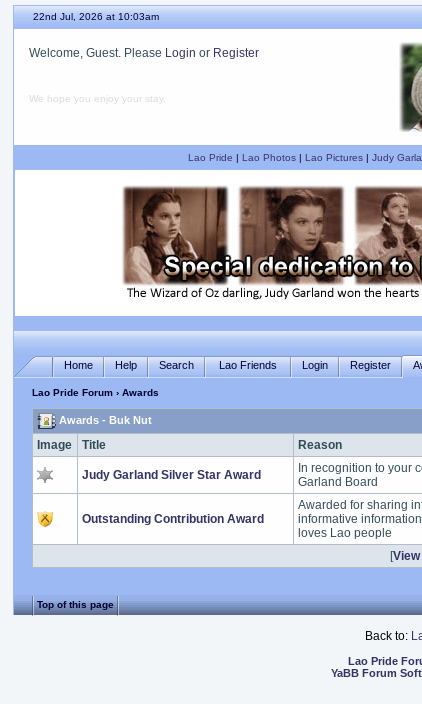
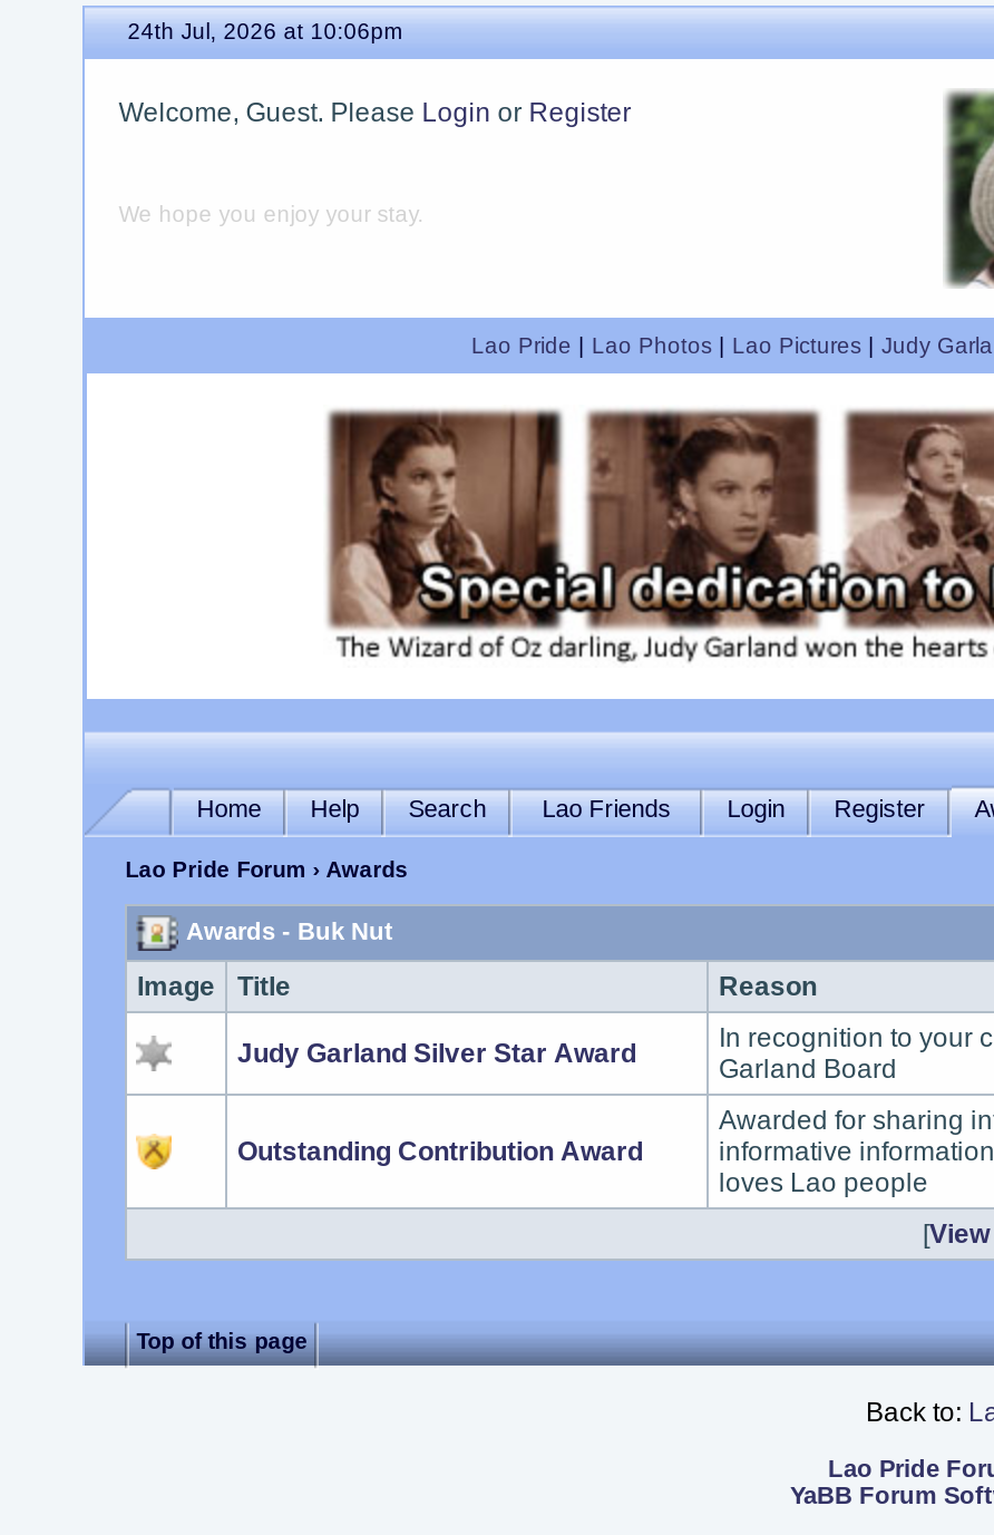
[33,11,159,22] 22nd Jul, 2026 at 10:03am -> [127,19,402,43] 24th Jul, 2026 at 10:06pm

